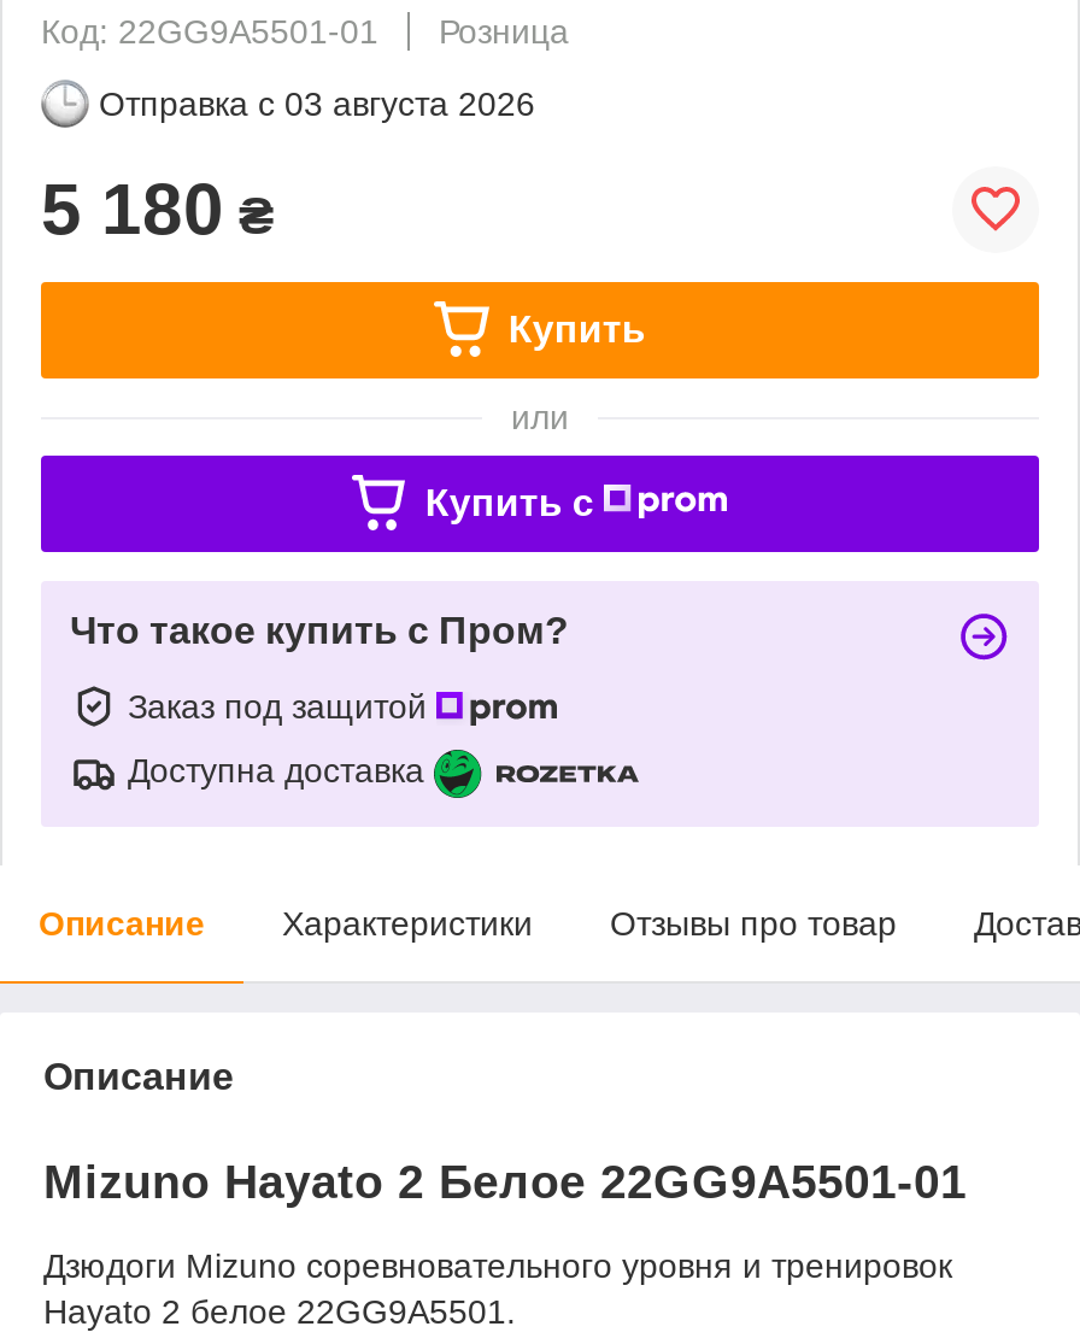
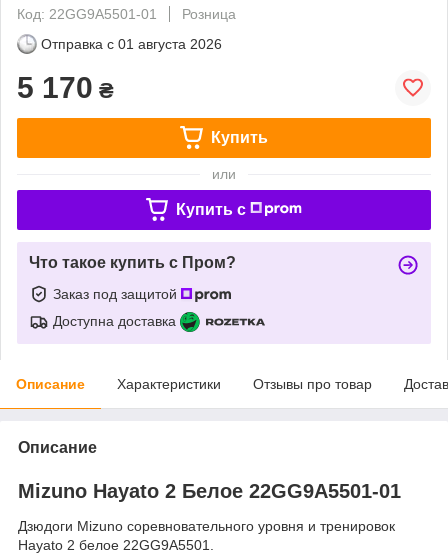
[99,84,535,122] Отправка с 03 августа 2026 -> [41,36,222,52] Отправка с 01 августа 2026
[41,168,275,248] 5 180 ₴ -> [17,71,114,104] 5 170 ₴

